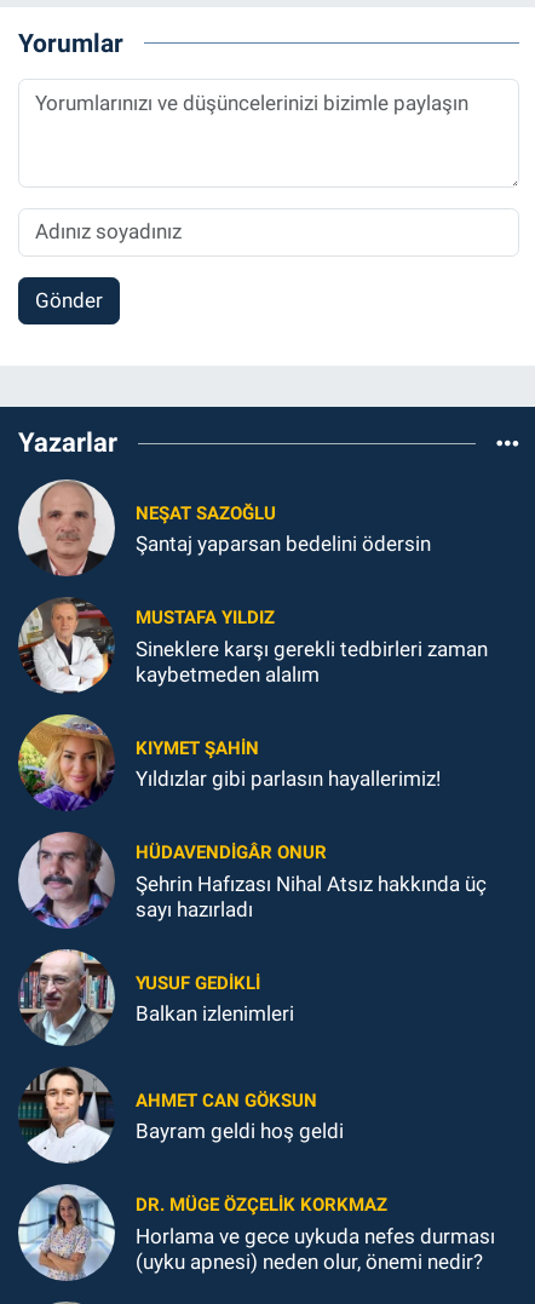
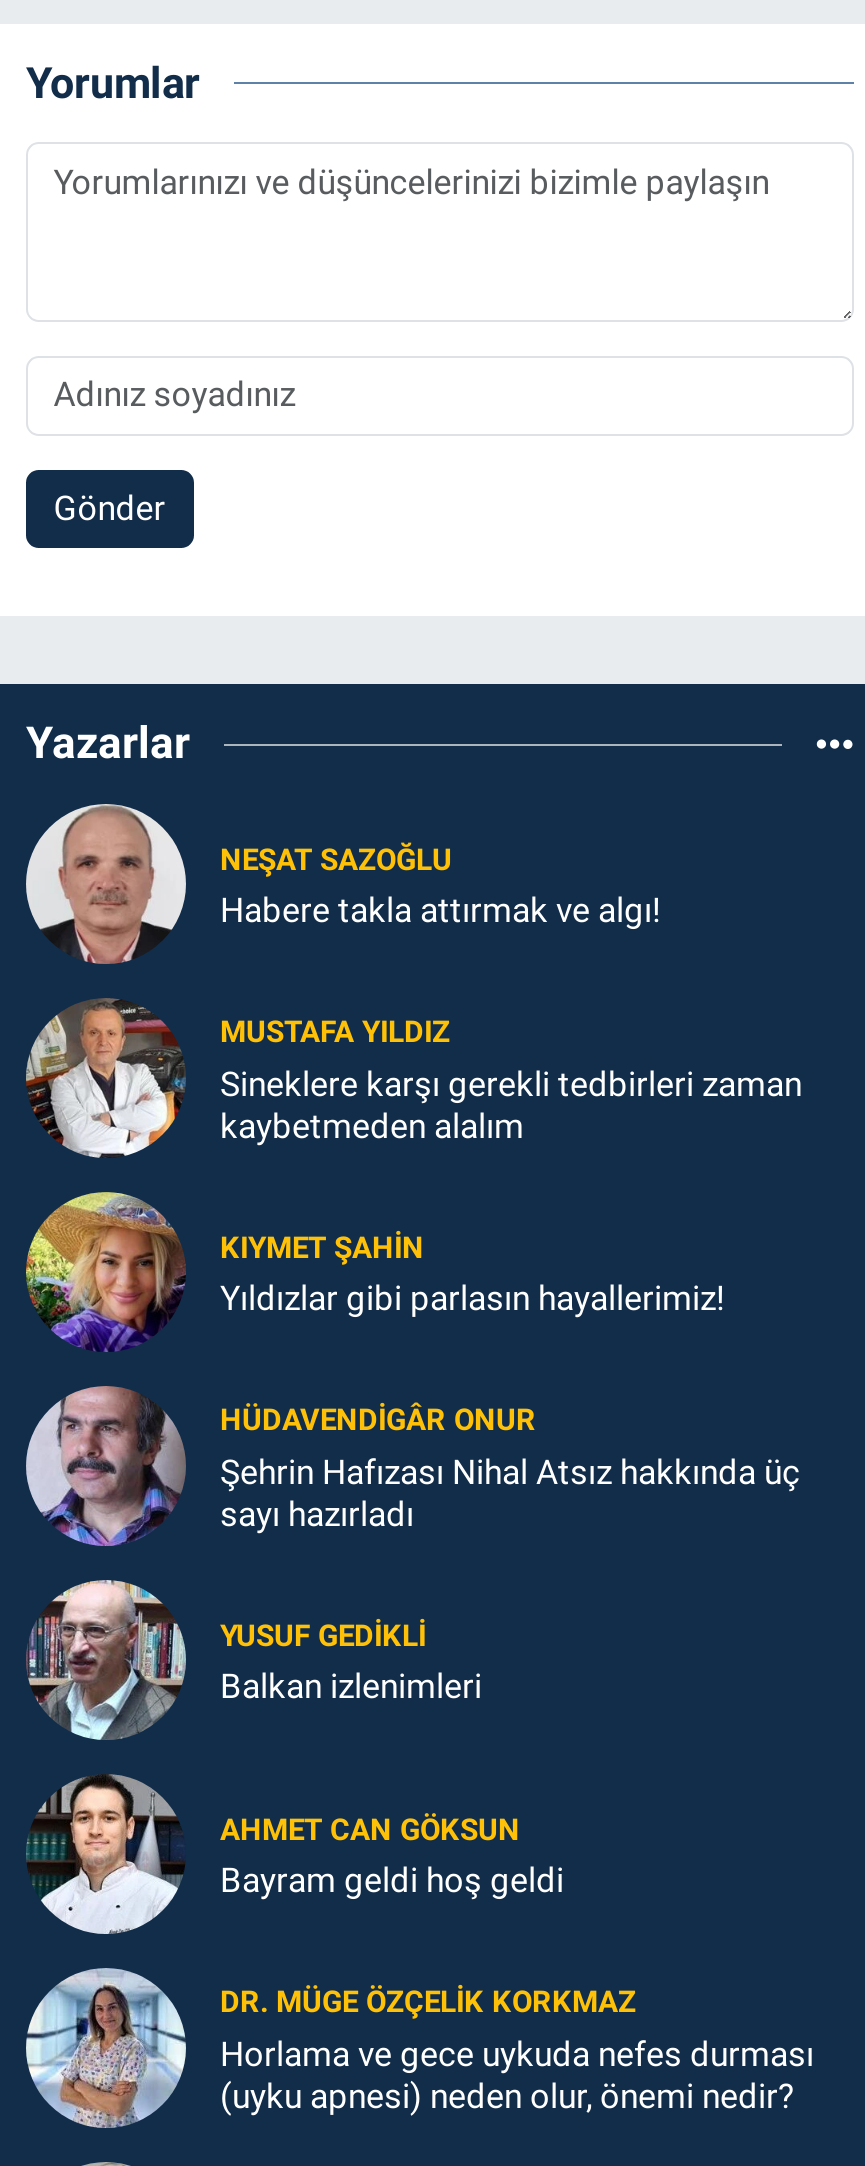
[136,532,431,556] Şantaj yaparsan bedelini ödersin -> [220,890,660,930] Habere takla attırmak ve algı!

